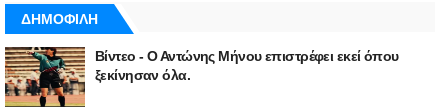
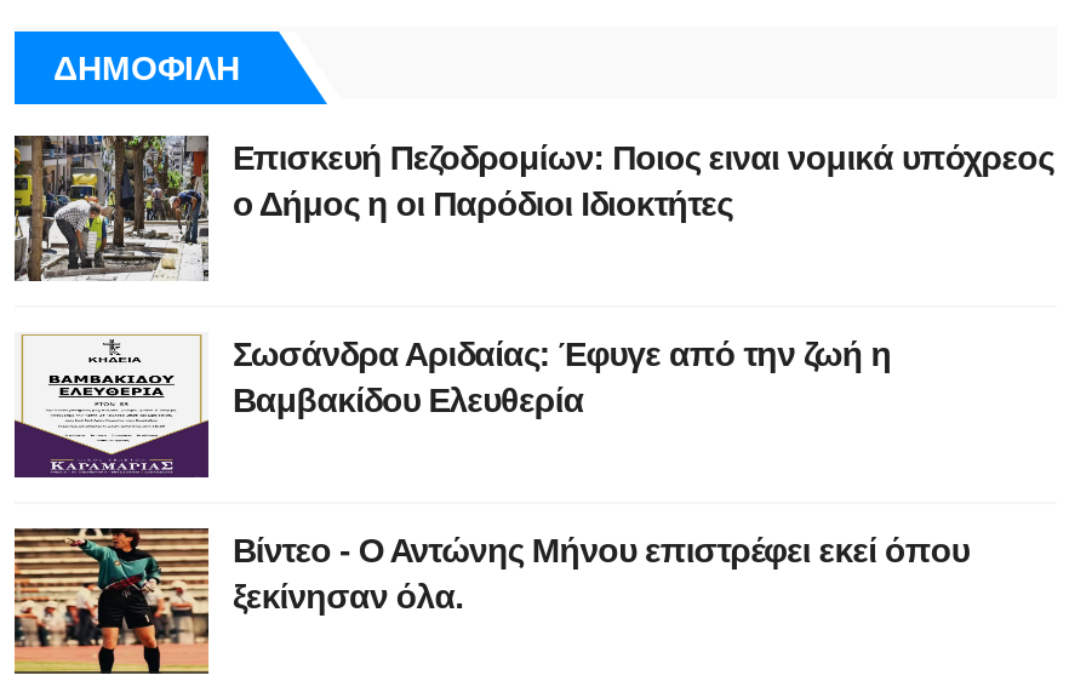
none -> [12,136,1053,281] [image] | Επισκευή Πεζοδρομίων: Ποιος ειναι νομικά υπόχρεος | ο Δήμος η οι Παρόδιοι Ιδιοκτήτες
none -> [12,334,891,480] [image] | Σωσάνδρα Αριδαίας: Έφυγε από την ζωή η | Βαμβακίδου Ελευθερία

